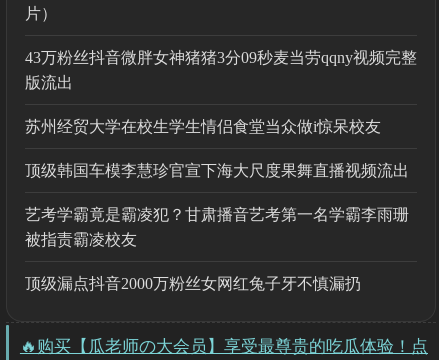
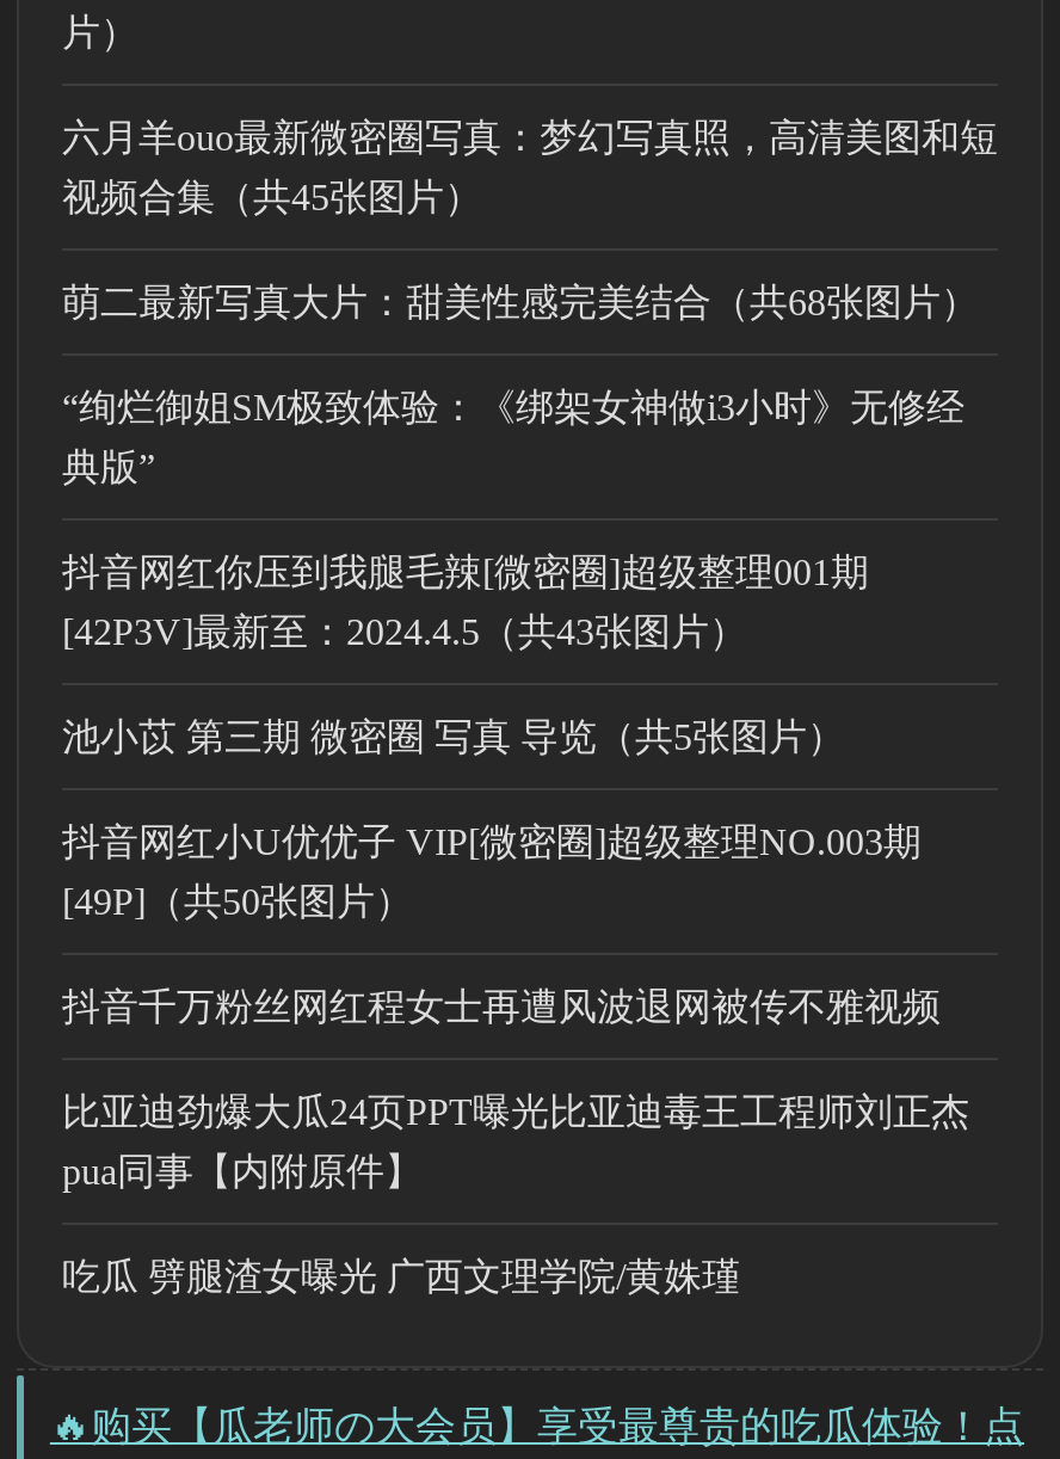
[25,49,417,292] 43万粉丝抖音微胖女神猪猪3分09秒麦当劳qqny视频完整 | 版流出 | 苏州经贸大学在校生学生情侣食堂当众做i惊呆校友 | 顶级韩国车模李慧珍官宣下海大尺度果舞直播视频流出 | 艺考学霸竟是霸凌犯？甘肃播音艺考第一名学霸李雨珊 | 被指责霸凌校友 | 顶级漏点抖音2000万粉丝女网红兔子牙不慎漏扔 -> [62,117,998,1296] 六月羊ouo最新微密圈写真：梦幻写真照，高清美图和短 | 视频合集（共45张图片） | 萌二最新写真大片：甜美性感完美结合（共68张图片） | “绚烂御姐SM极致体验：《绑架女神做i3小时》无修经 | 典版” | 抖音网红你压到我腿毛辣[微密圈]超级整理001期 | [42P3V]最新至：2024.4.5（共43张图片） | 池小苡 第三期 微密圈 写真 导览（共5张图片） | 抖音网红小U优优子 VIP[微密圈]超级整理NO.003期 | [49P]（共50张图片） | 抖音千万粉丝网红程女士再遭风波退网被传不雅视频 | 比亚迪劲爆大瓜24页PPT曝光比亚迪毒王工程师刘正杰 | pua同事【内附原件】 | 吃瓜 劈腿渣女曝光 广西文理学院/黄姝瑾

